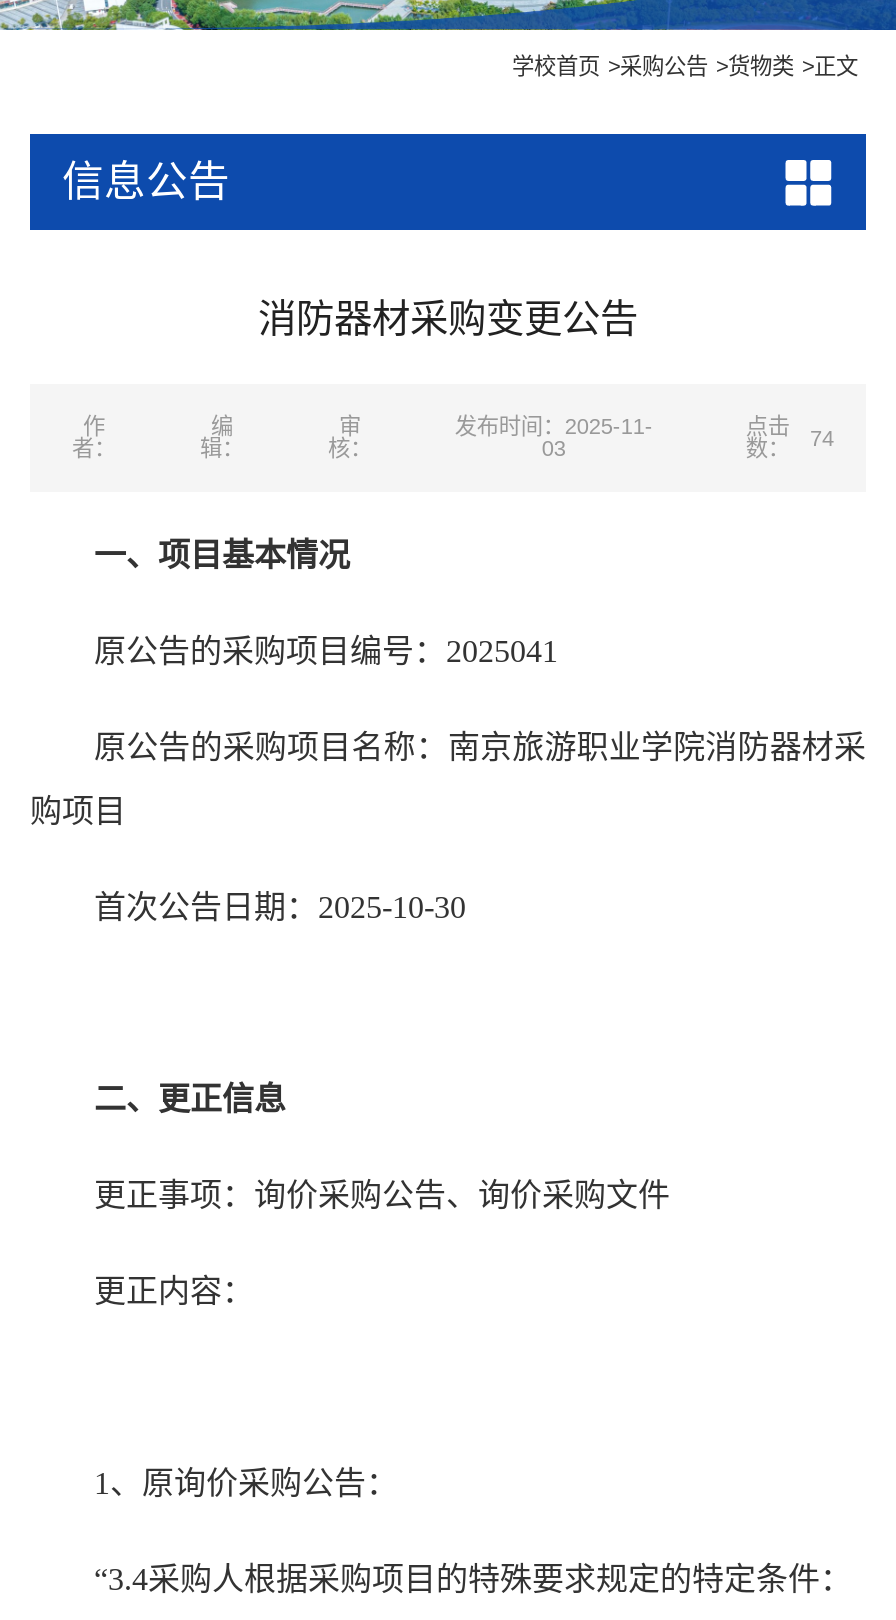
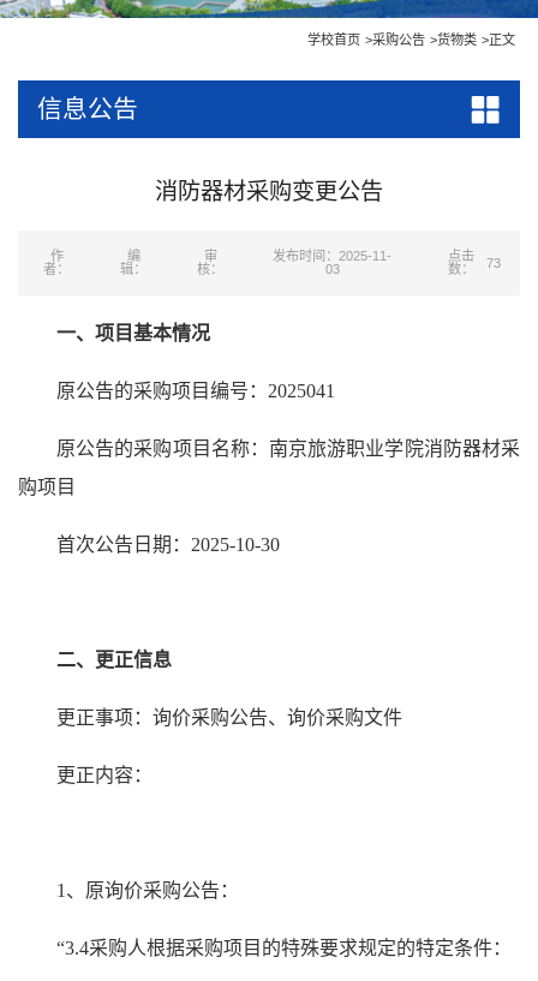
[810,426,834,450] 74 -> [486,256,501,270] 73

